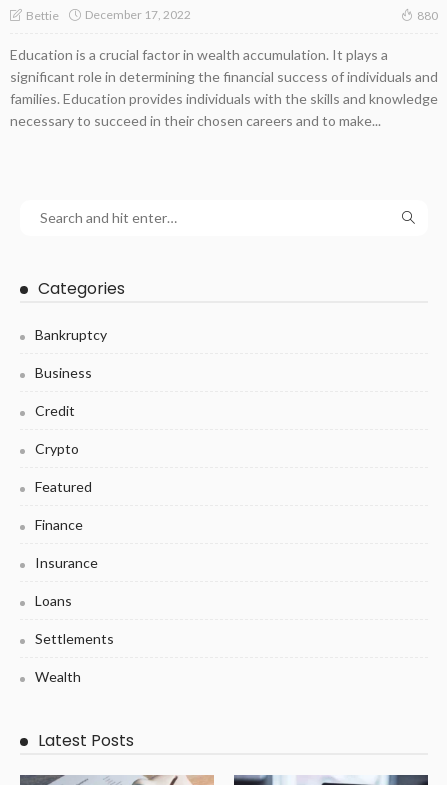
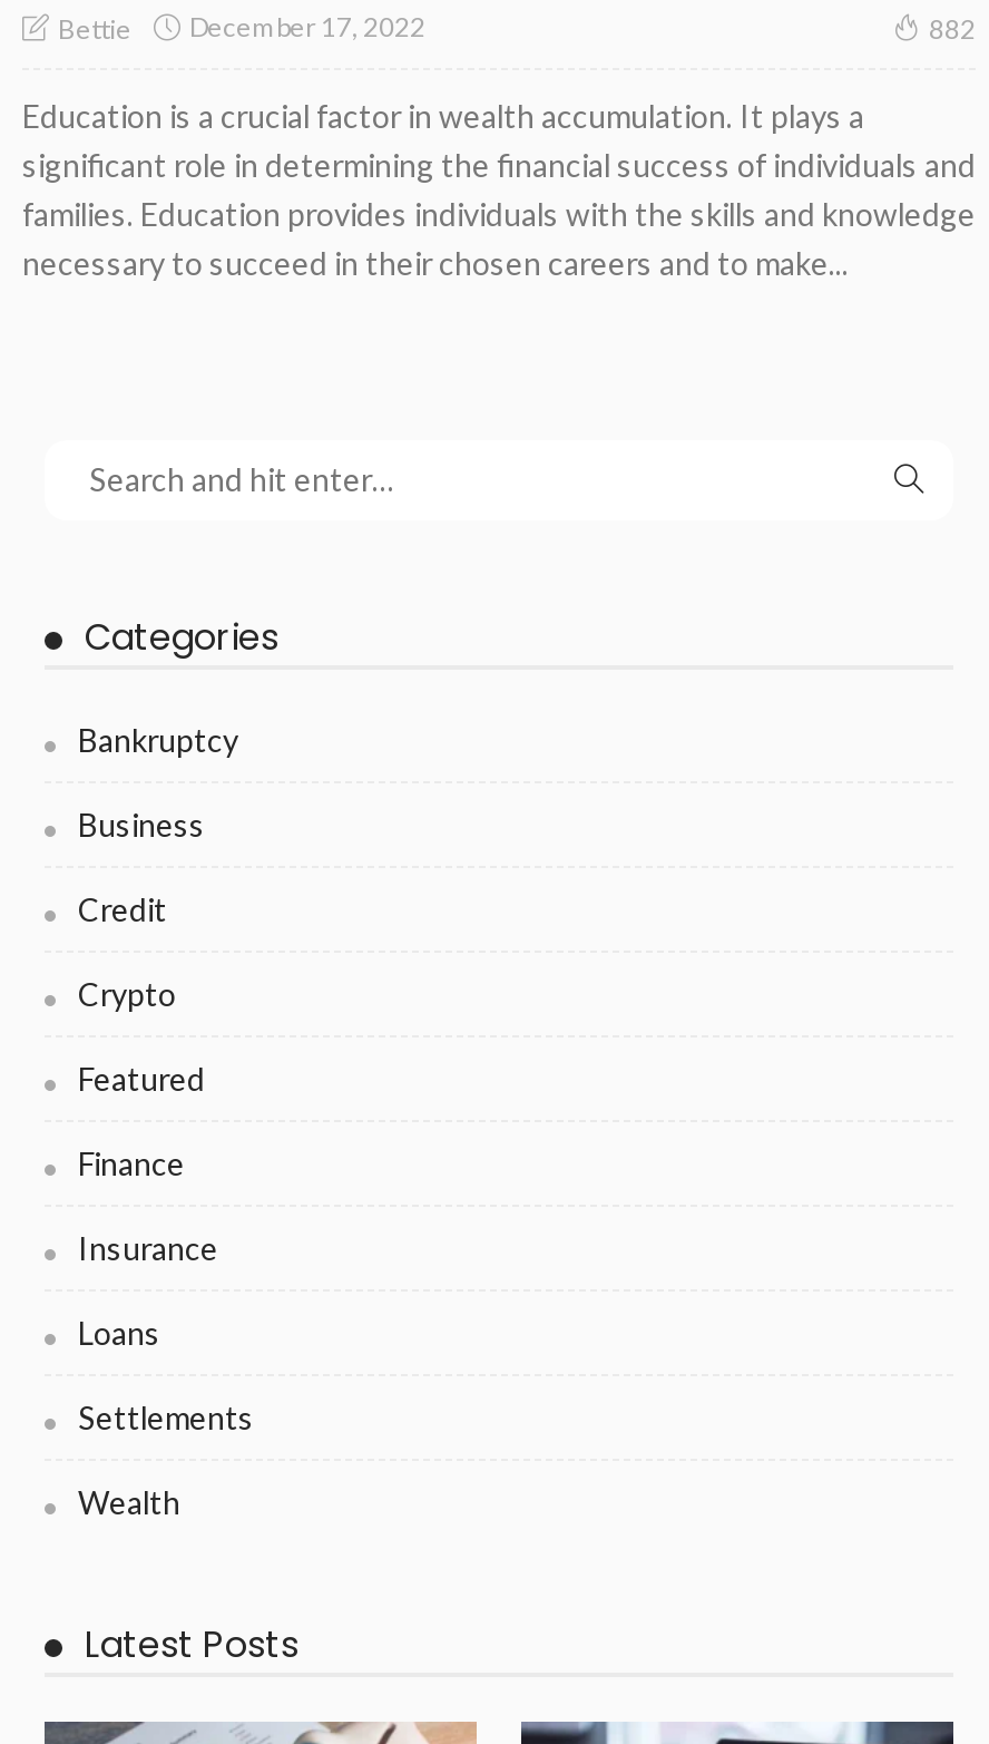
[417,8,438,23] 880 -> [929,12,976,46] 882

